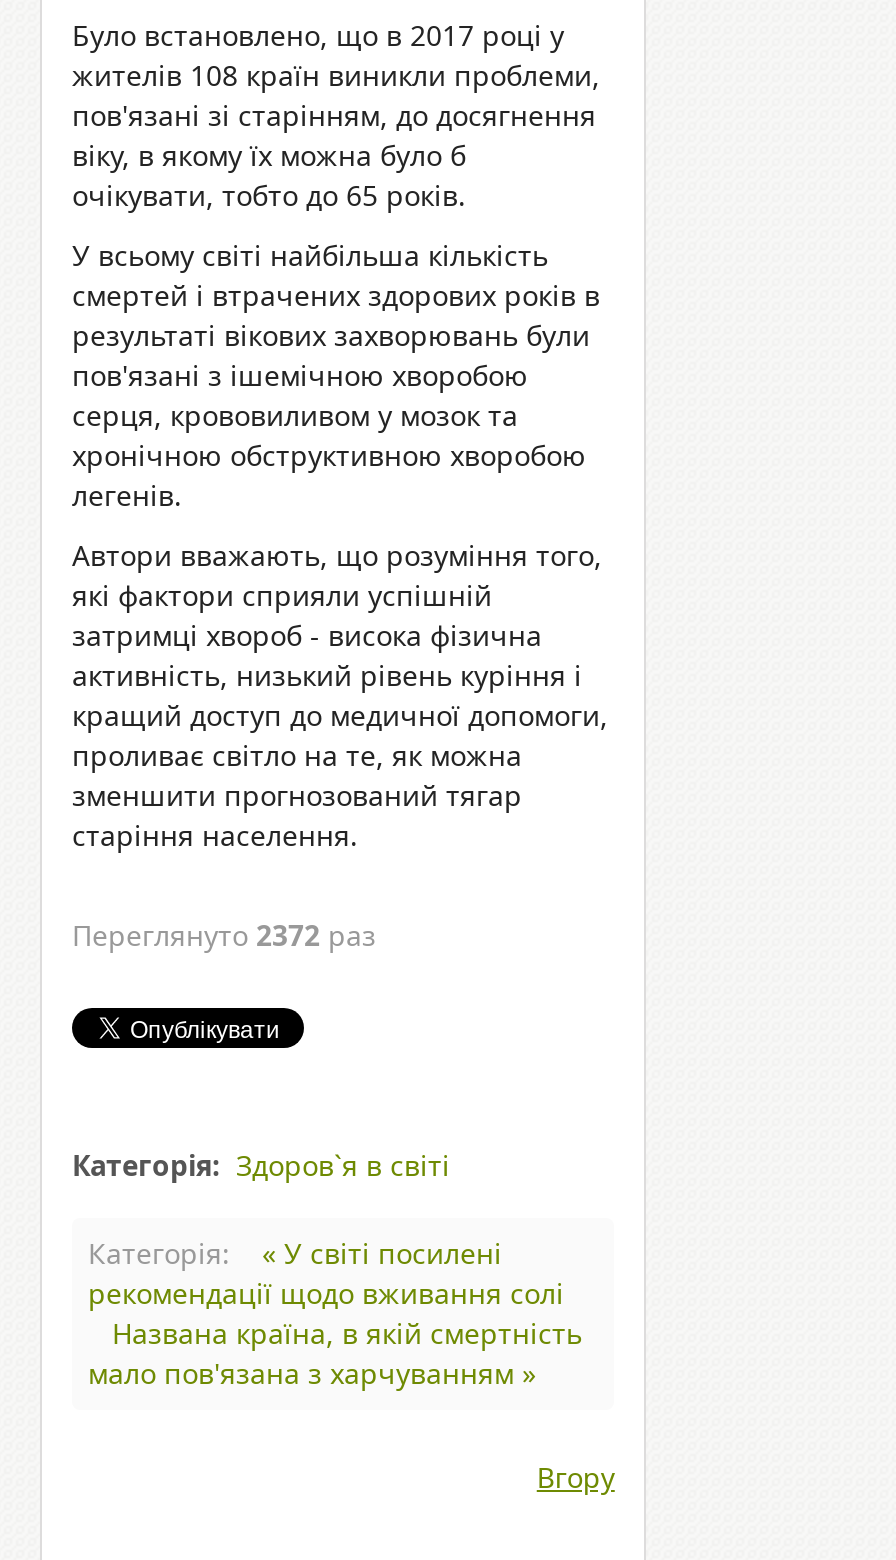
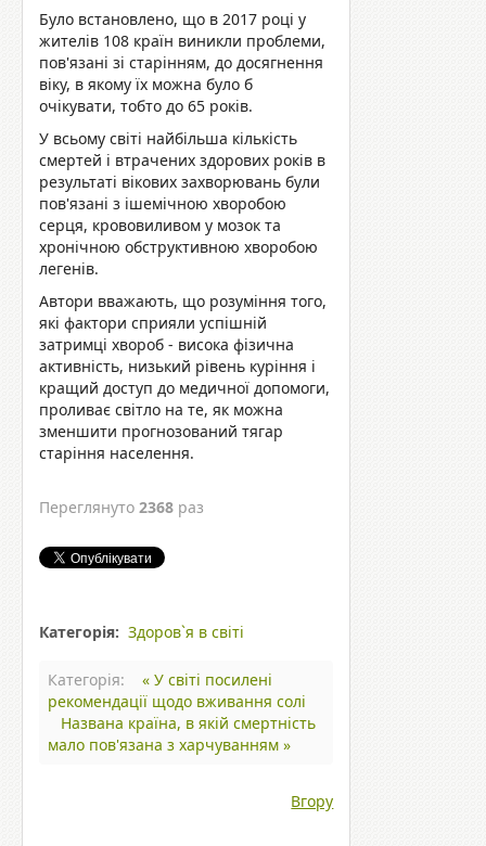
[72,917,376,955] Переглянуто 2372 раз -> [39,497,204,518] Переглянуто 2368 раз

